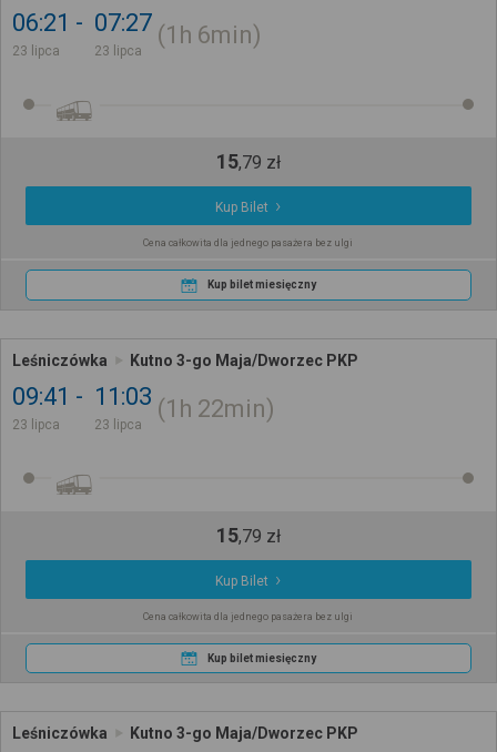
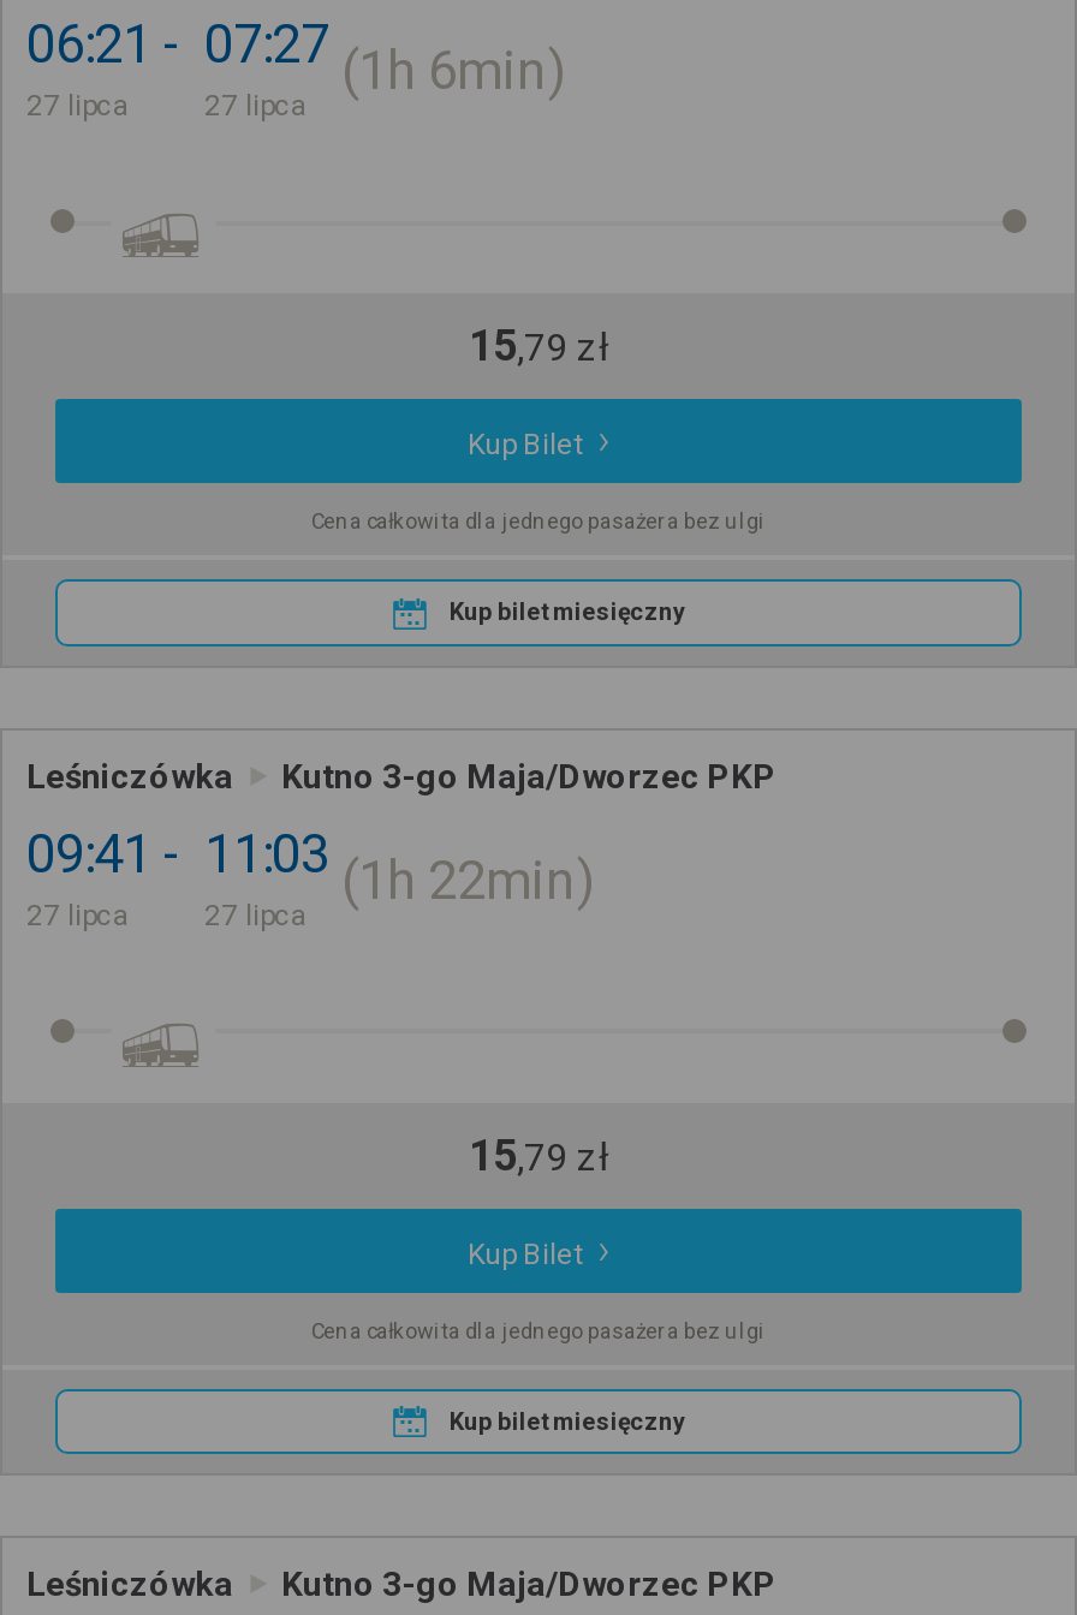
[12,43,60,59] 23 lipca -> [26,89,130,123] 27 lipca
[94,43,142,59] 23 lipca -> [204,89,308,123] 27 lipca
[12,416,60,432] 23 lipca -> [26,898,130,931] 27 lipca
[94,416,142,432] 23 lipca -> [204,898,308,931] 27 lipca

